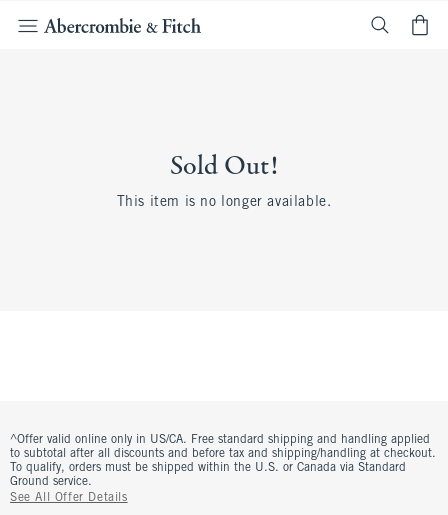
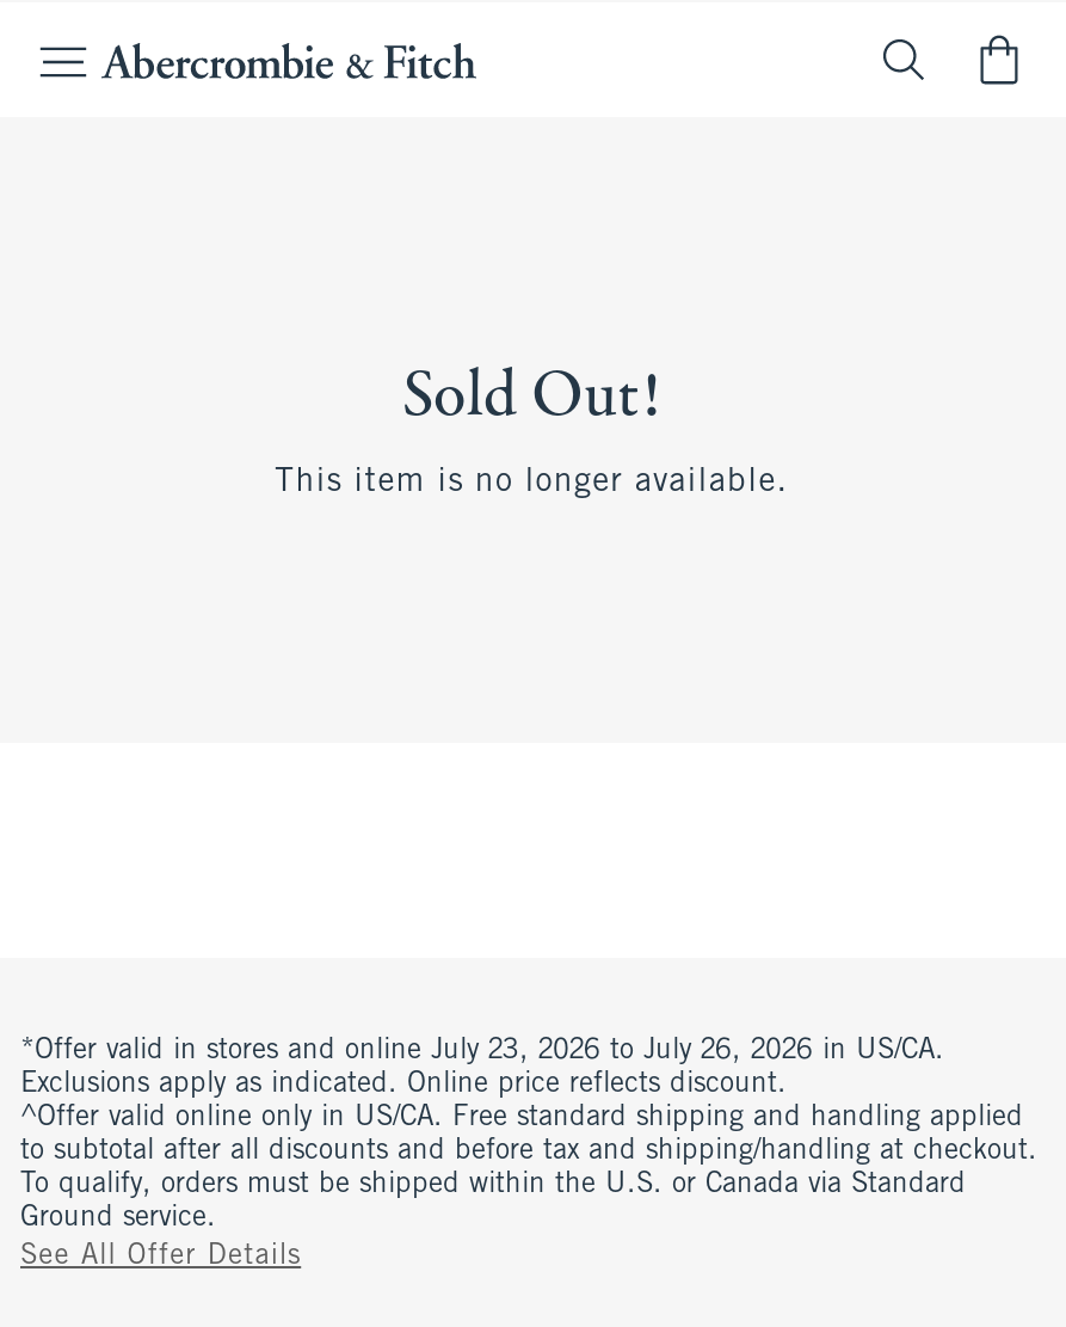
none -> [20,1037,944,1099] *Offer valid in stores and online July 23, 2026 to July 26, 2026 in US/CA. | Exclusions apply as indicated. Online price reflects discount.

